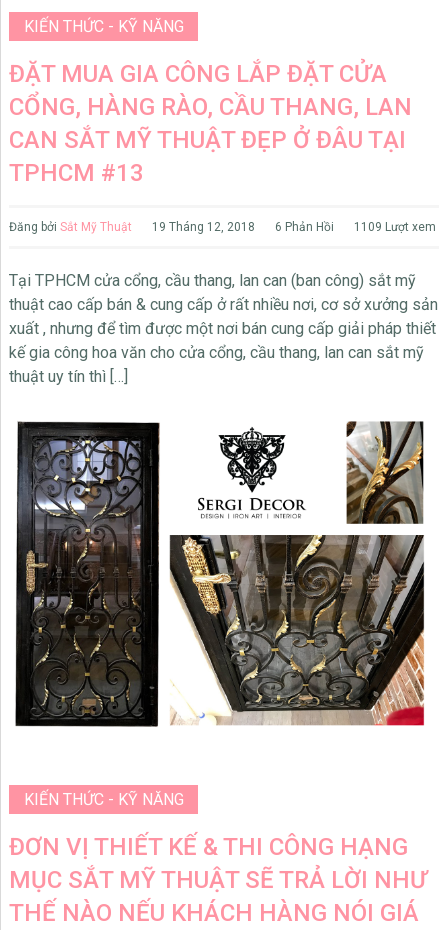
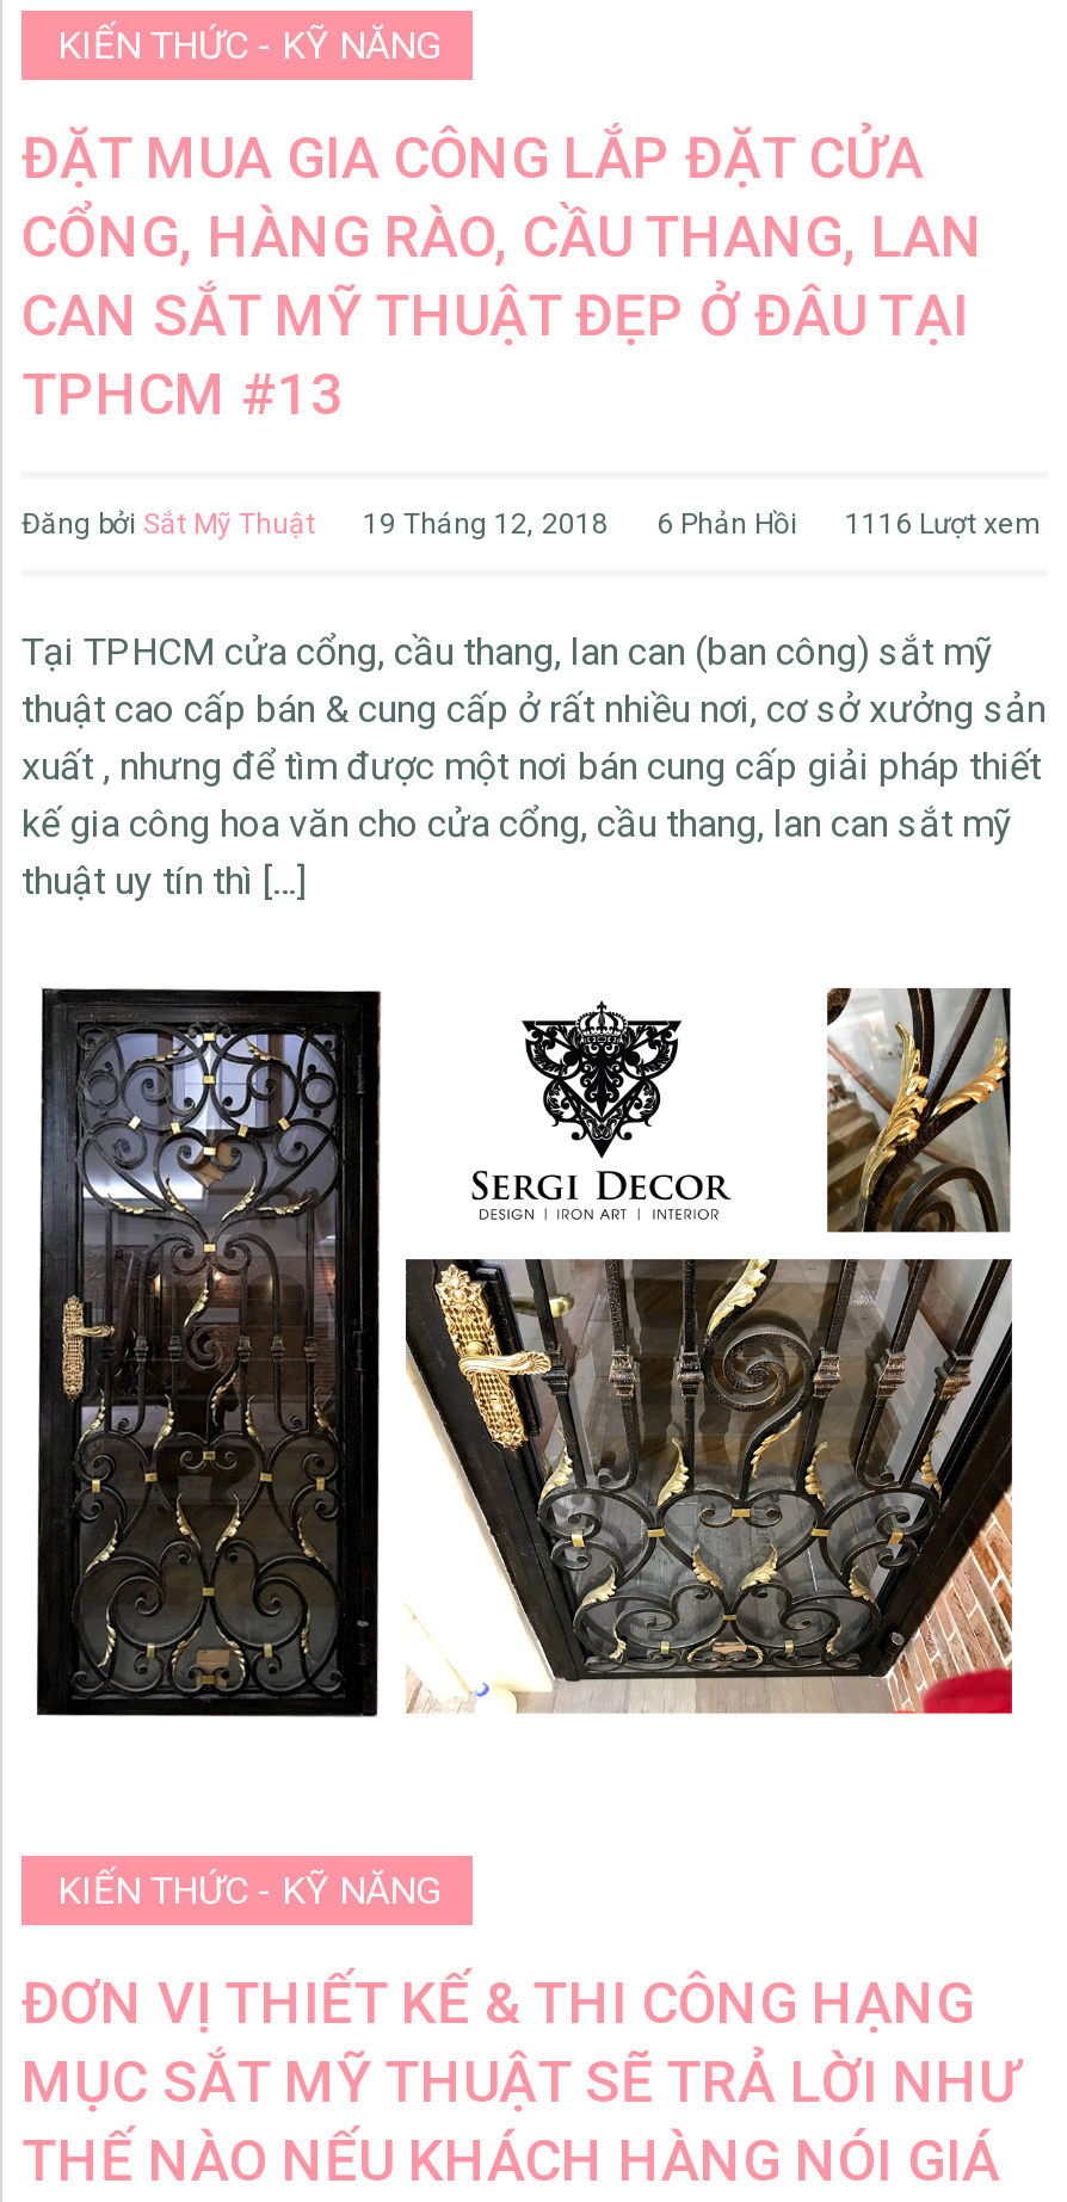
[9,220,436,234] Đăng bởi Sắt Mỹ Thuật 19 Tháng 12, 2018 6 Phản Hồi 1109 Lượt xem -> [21,507,1041,540] Đăng bởi Sắt Mỹ Thuật 19 Tháng 12, 2018 6 Phản Hồi 1116 Lượt xem

